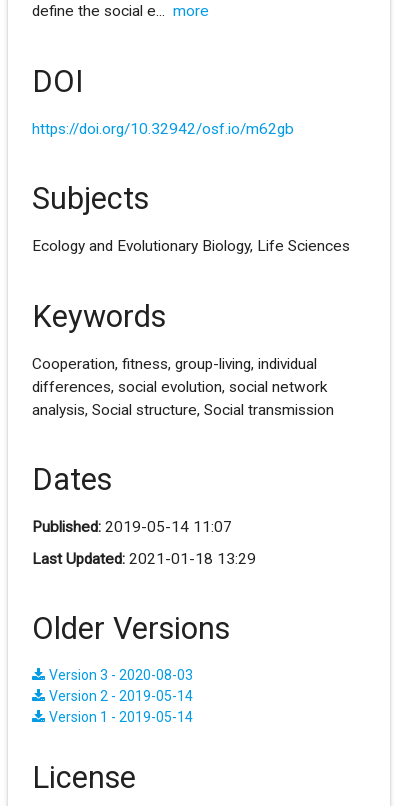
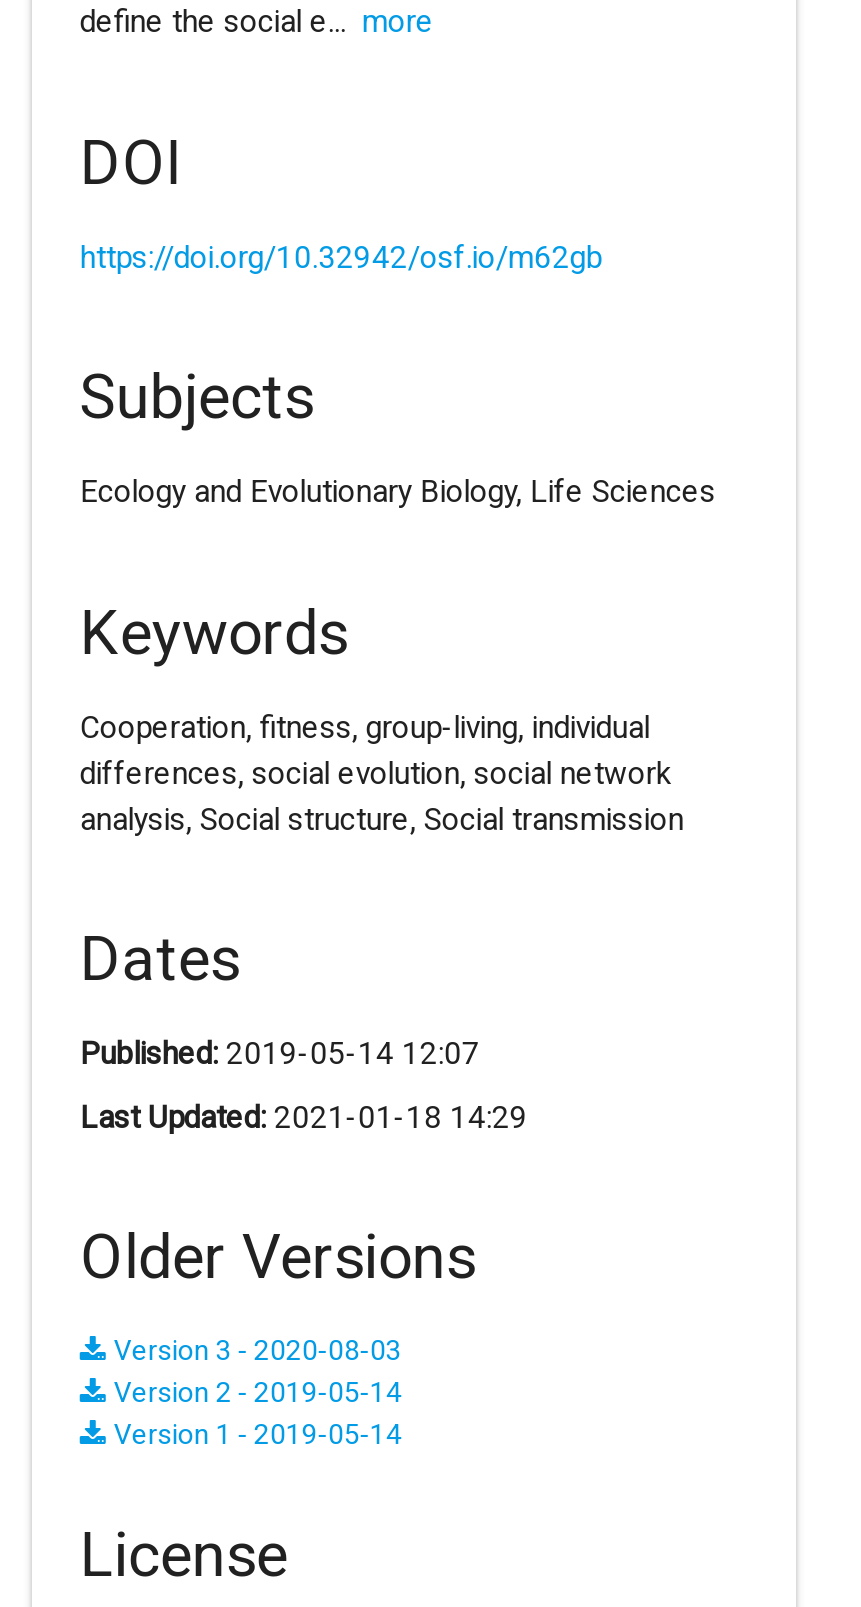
[32,518,232,536] Published: 2019-05-14 11:07 -> [80,1037,480,1073] Published: 2019-05-14 12:07
[32,550,256,568] Last Updated: 2021-01-18 13:29 -> [80,1099,528,1135] Last Updated: 2021-01-18 14:29

